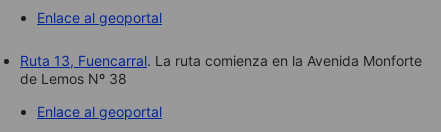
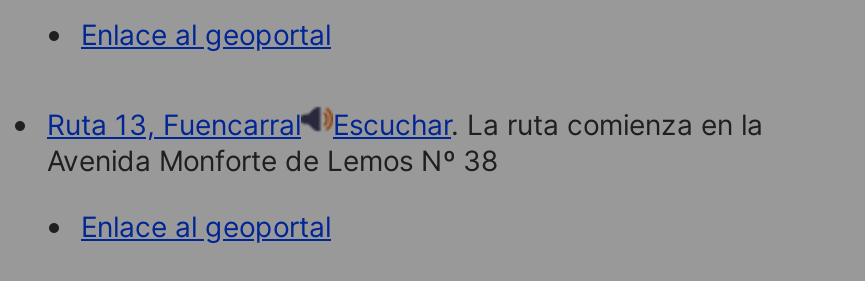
[20,52,422,87] Ruta 13, Fuencarral. La ruta comienza en la Avenida Monforte | de Lemos Nº 38 -> [47,107,763,177] Ruta 13, Fuencarral | Escuchar. La ruta comienza en la | Avenida Monforte de Lemos Nº 38

